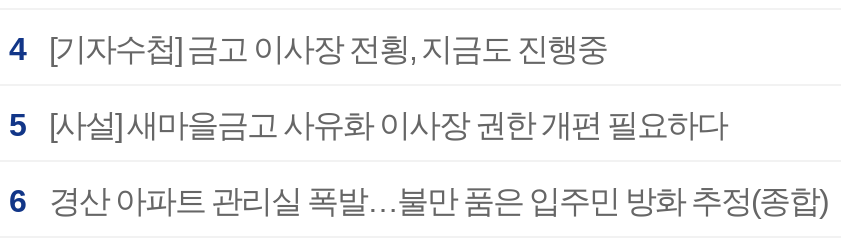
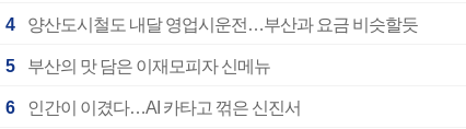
[49,32,607,66] [기자수첩] 금고 이사장 전횡, 지금도 진행중 -> [27,15,418,34] 양산도시철도 내달 영업시운전…부산과 요금 비슷할듯
[49,108,727,142] [사설] 새마을금고 사유화 이사장 권한 개편 필요하다 -> [27,57,270,75] 부산의 맛 담은 이재모피자 신메뉴
[49,184,827,218] 경산 아파트 관리실 폭발…불만 품은 입주민 방화 추정(종합) -> [27,98,301,117] 인간이 이겼다…AI 카타고 꺾은 신진서

